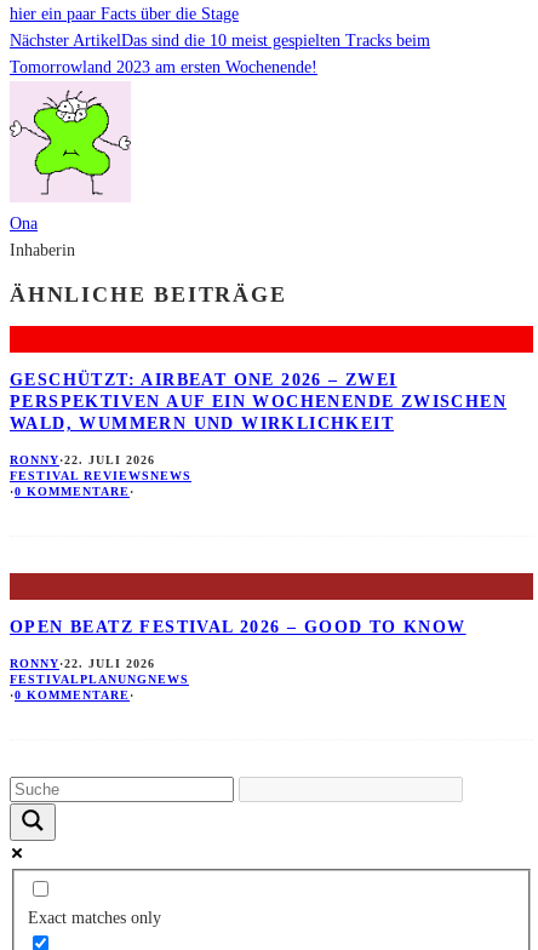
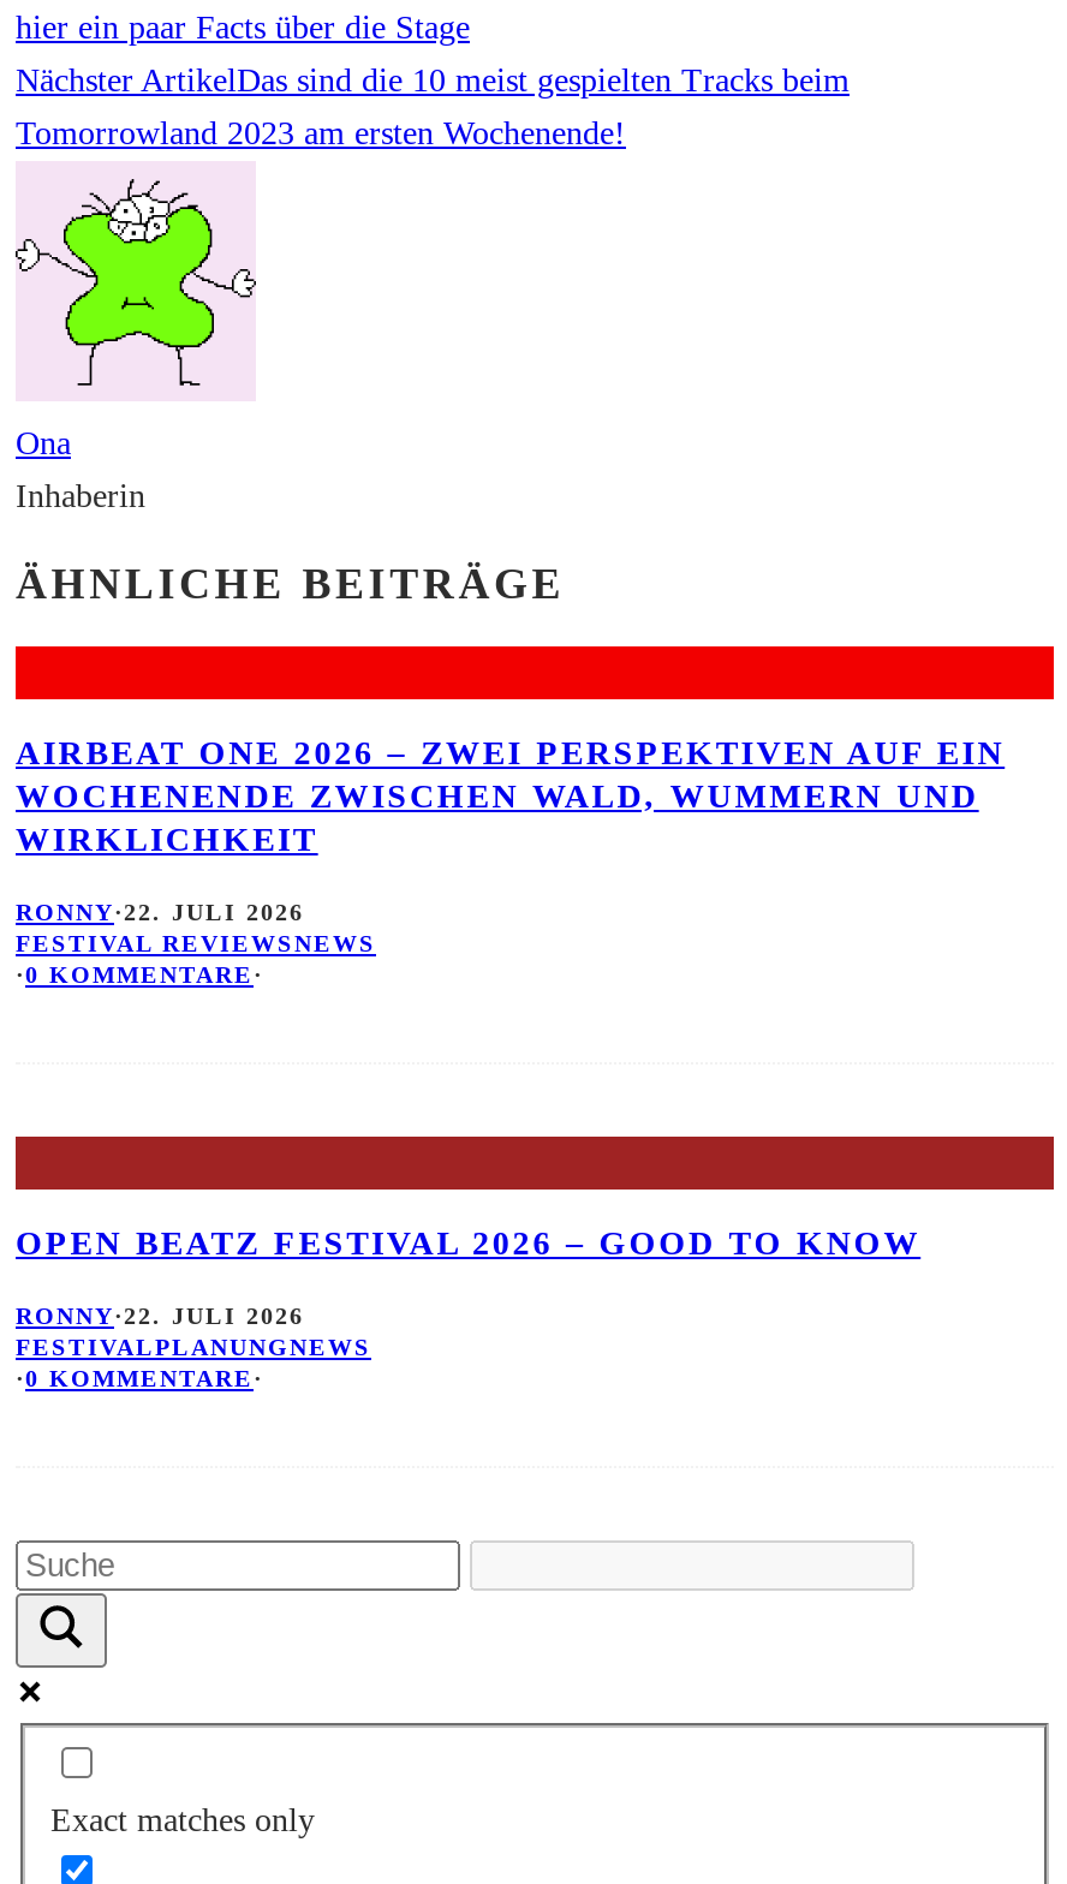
[10,371,506,433] GESCHÜTZT: AIRBEAT ONE 2026 – ZWEI | PERSPEKTIVEN AUF EIN WOCHENENDE ZWISCHEN | WALD, WUMMERN UND WIRKLICHKEIT -> [16,736,1005,859] AIRBEAT ONE 2026 – ZWEI PERSPEKTIVEN AUF EIN | WOCHENENDE ZWISCHEN WALD, WUMMERN UND | WIRKLICHKEIT

